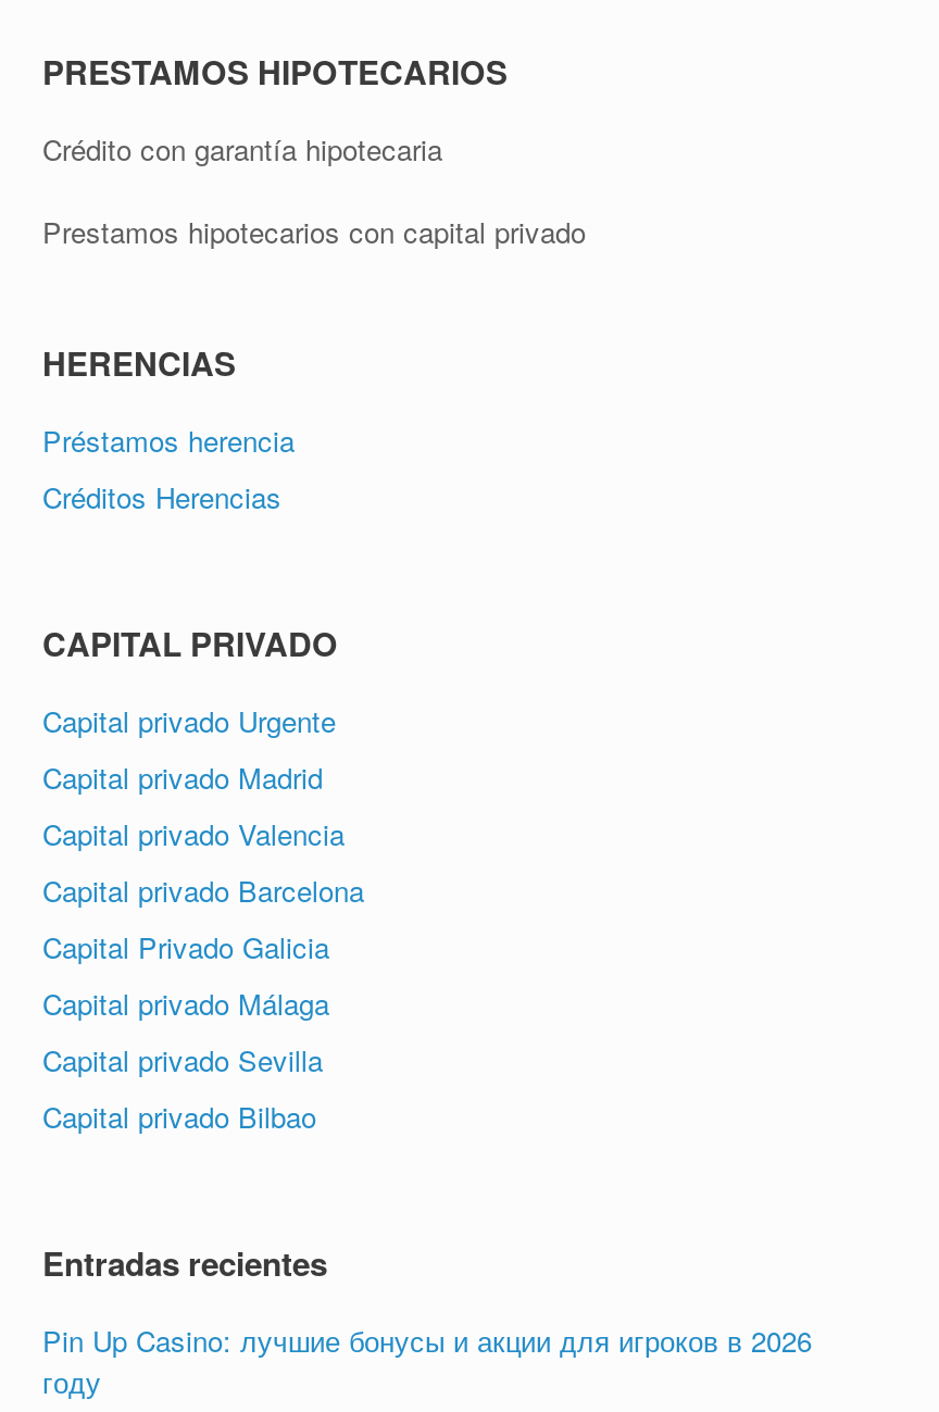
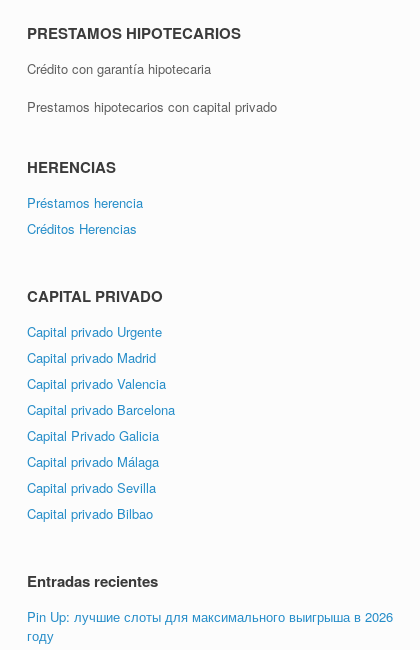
[42,1320,812,1361] Pin Up Casino: лучшие бонусы и акции для игроков в 2026 -> [27,607,393,626] Pin Up: лучшие слоты для максимального выигрыша в 2026

